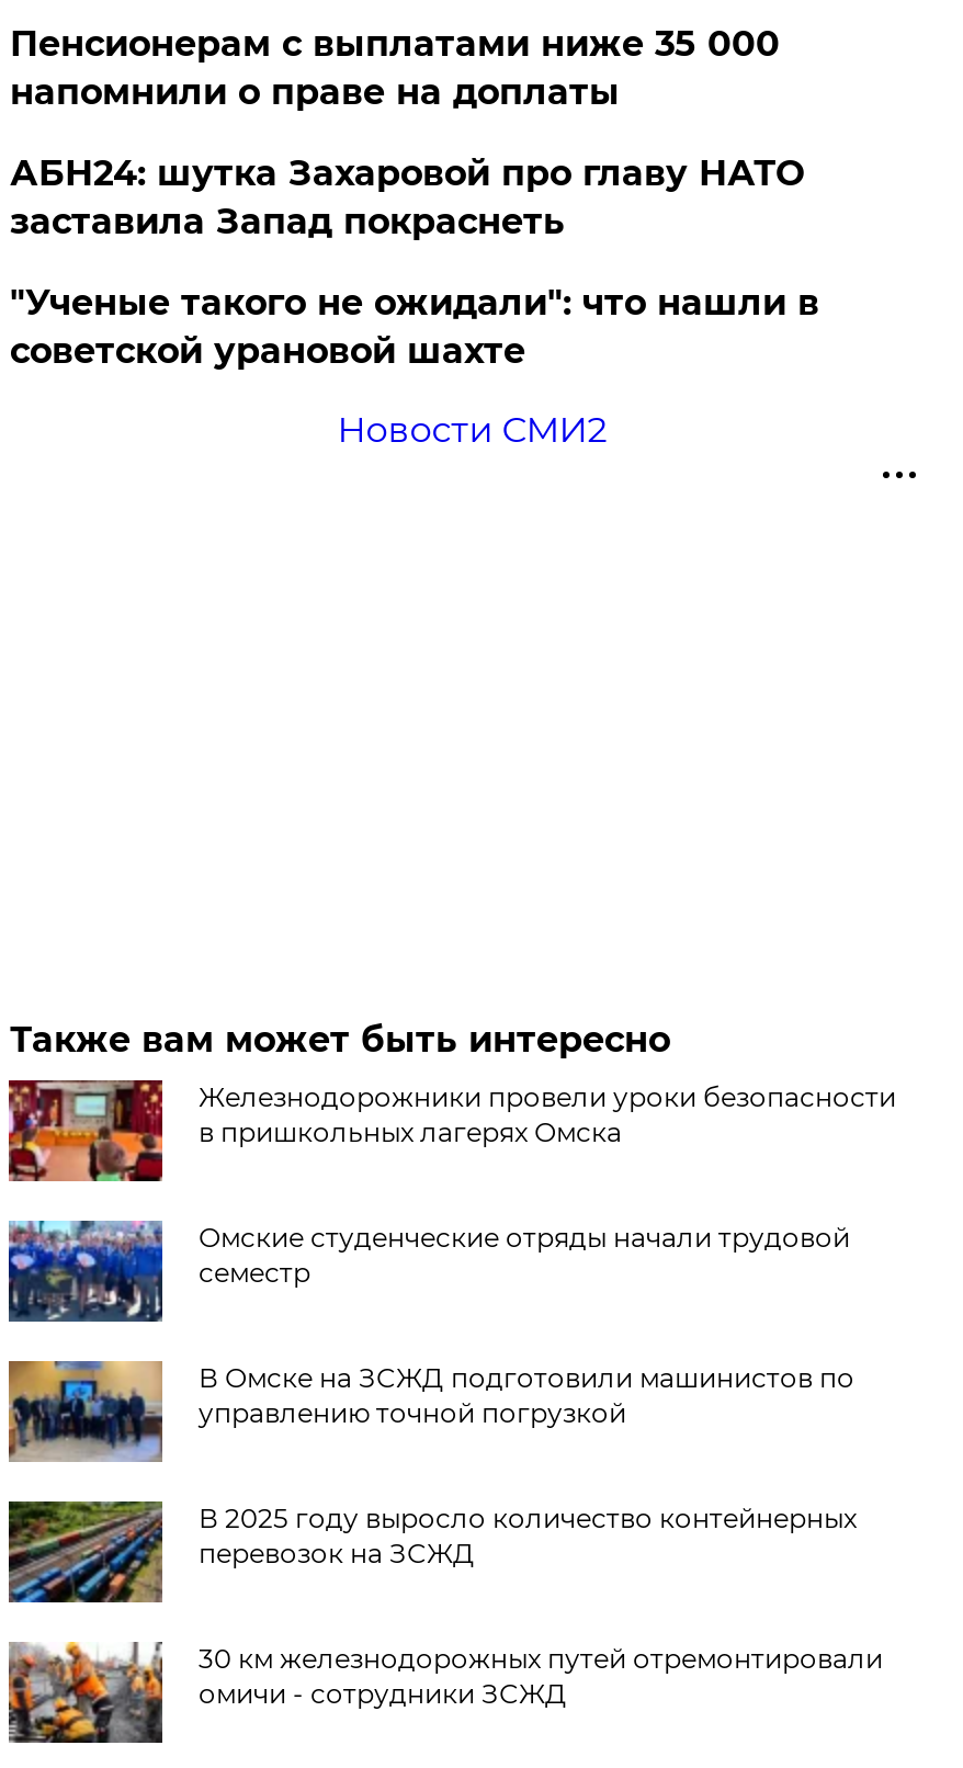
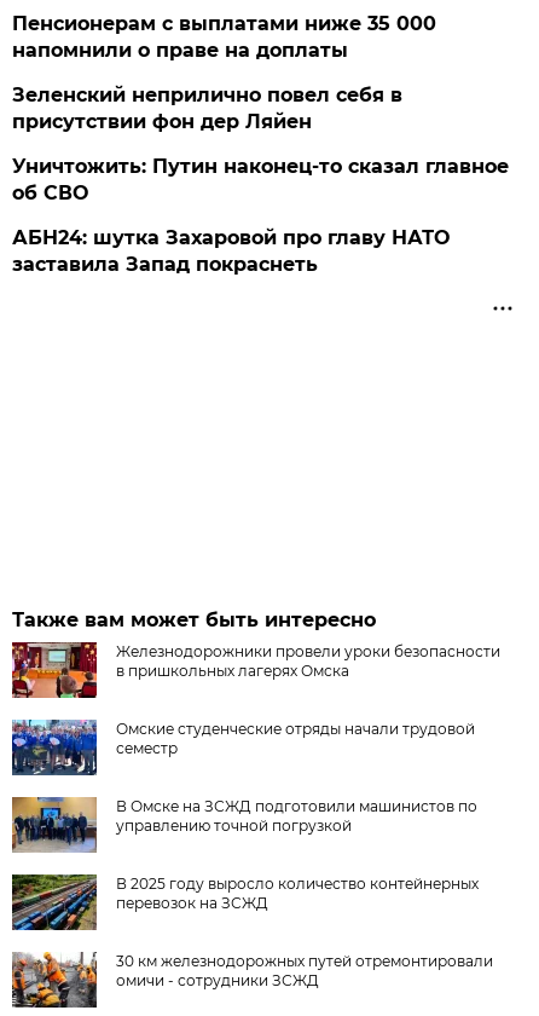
none -> [13,83,509,204] Зеленский неприлично повел cебя в | присутствии фон дер Ляйен | Уничтожить: Путин наконец-то сказал главное | об СВО
moved [10,152,804,242] -> [13,226,450,276]: АБН24: шутка Захаровой про главу НАТО | заставила Запад покраснеть
[10,282,819,451] "Ученые такого не ожидали": что нашли в | советской урановой шахте | Новости СМИ2 -> none

